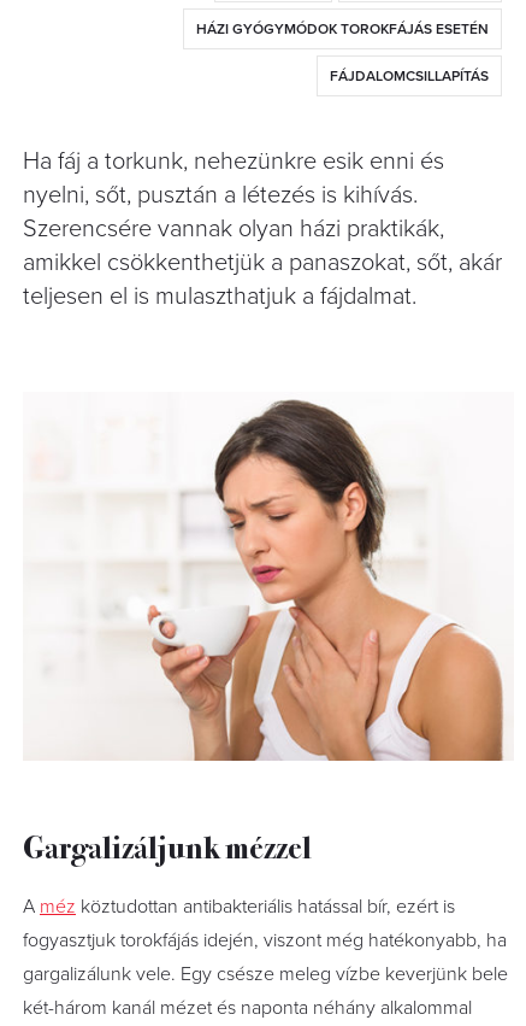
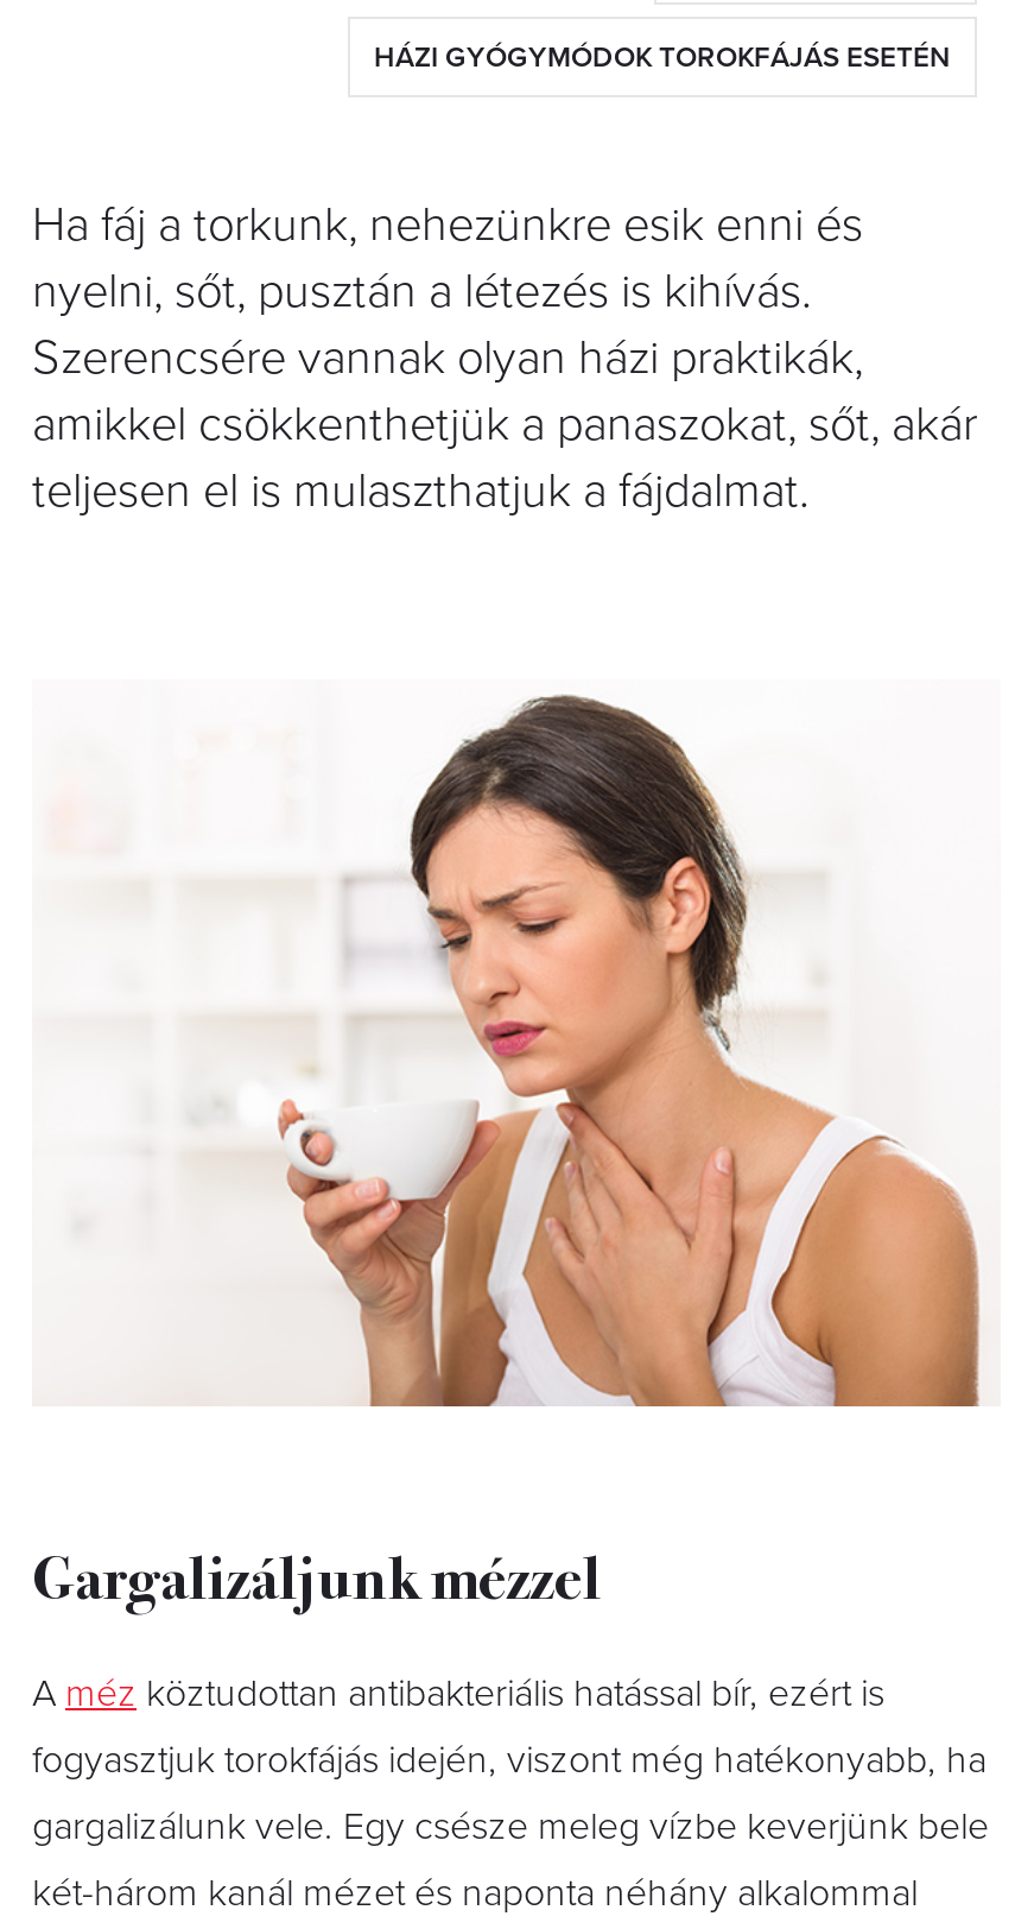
[330,68,489,84] FÁJDALOMCSILLAPÍTÁS -> none

